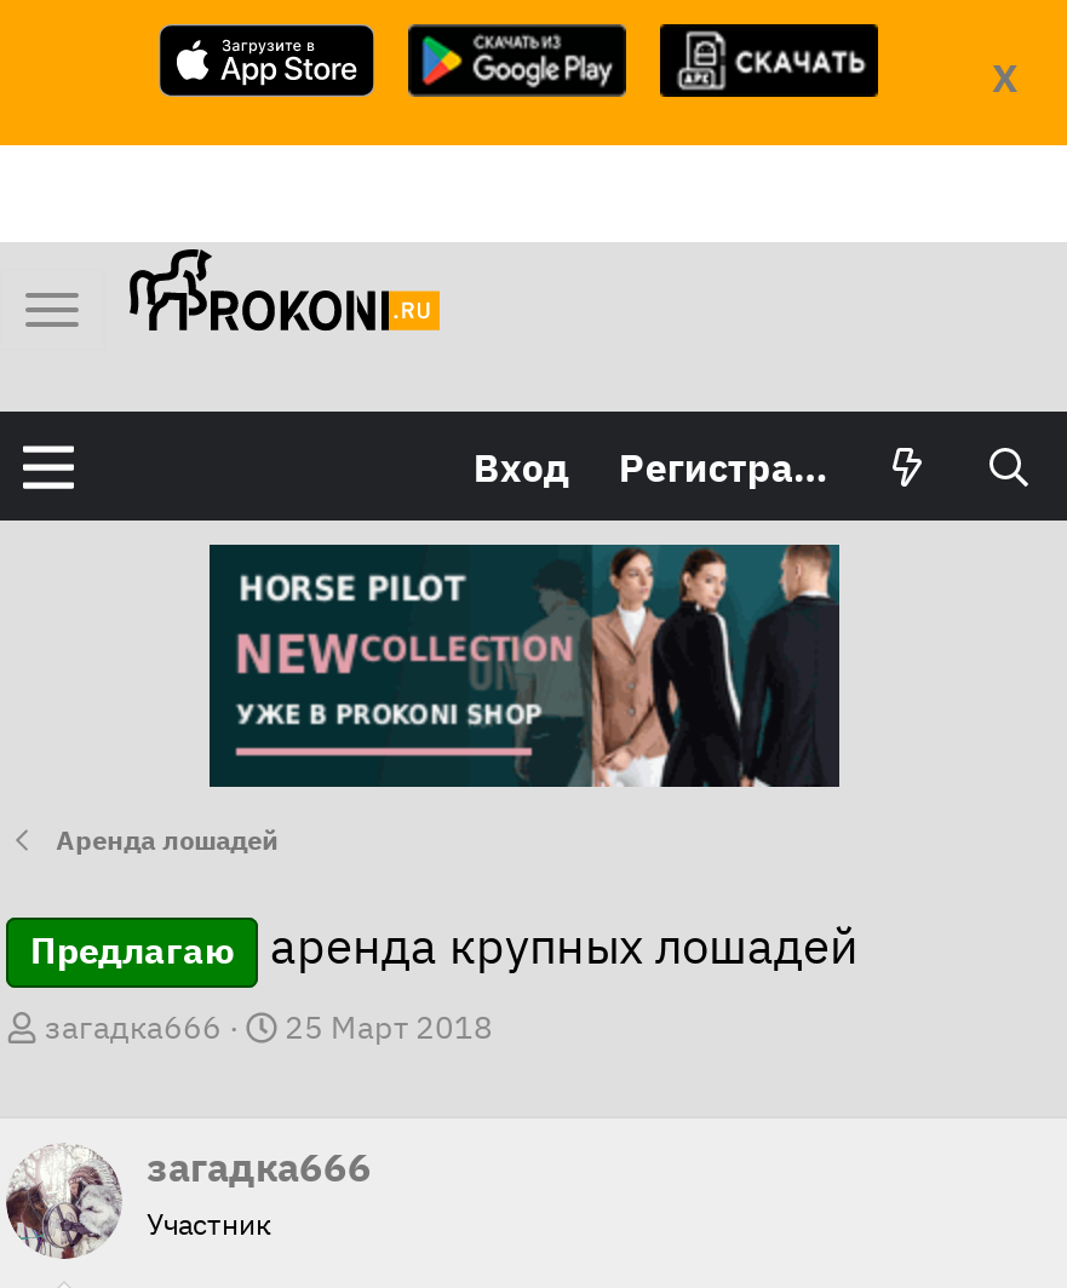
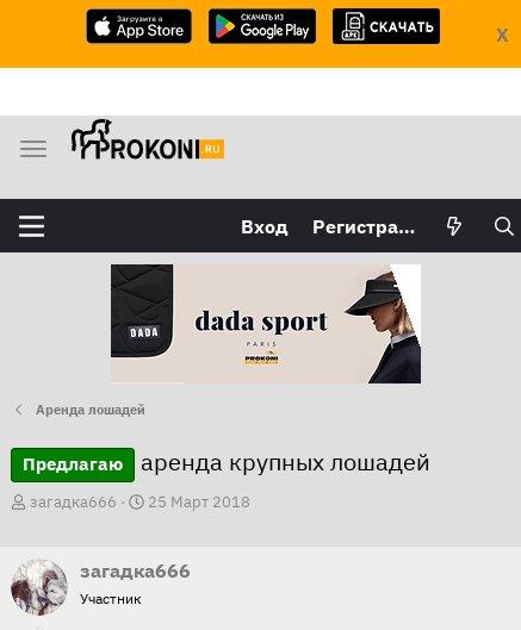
[207,542,842,789] [image] -> [111,264,421,385] [image]

